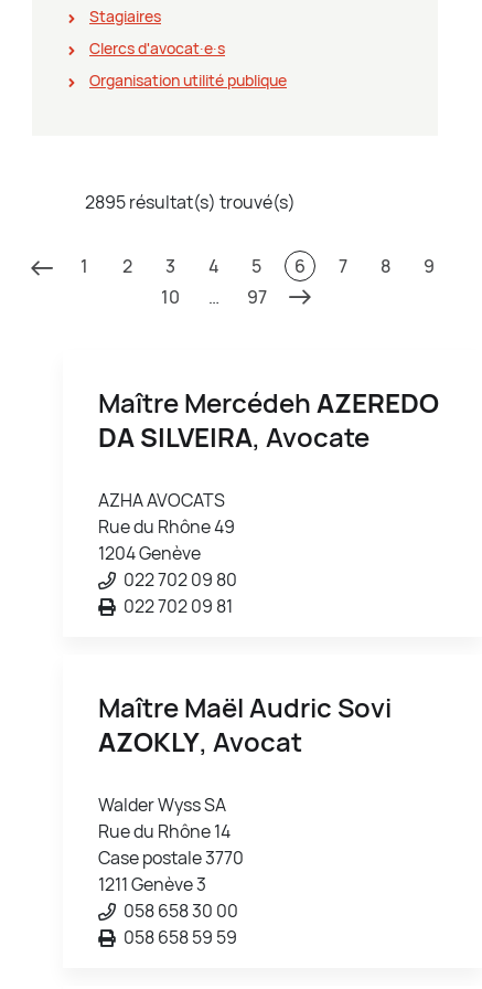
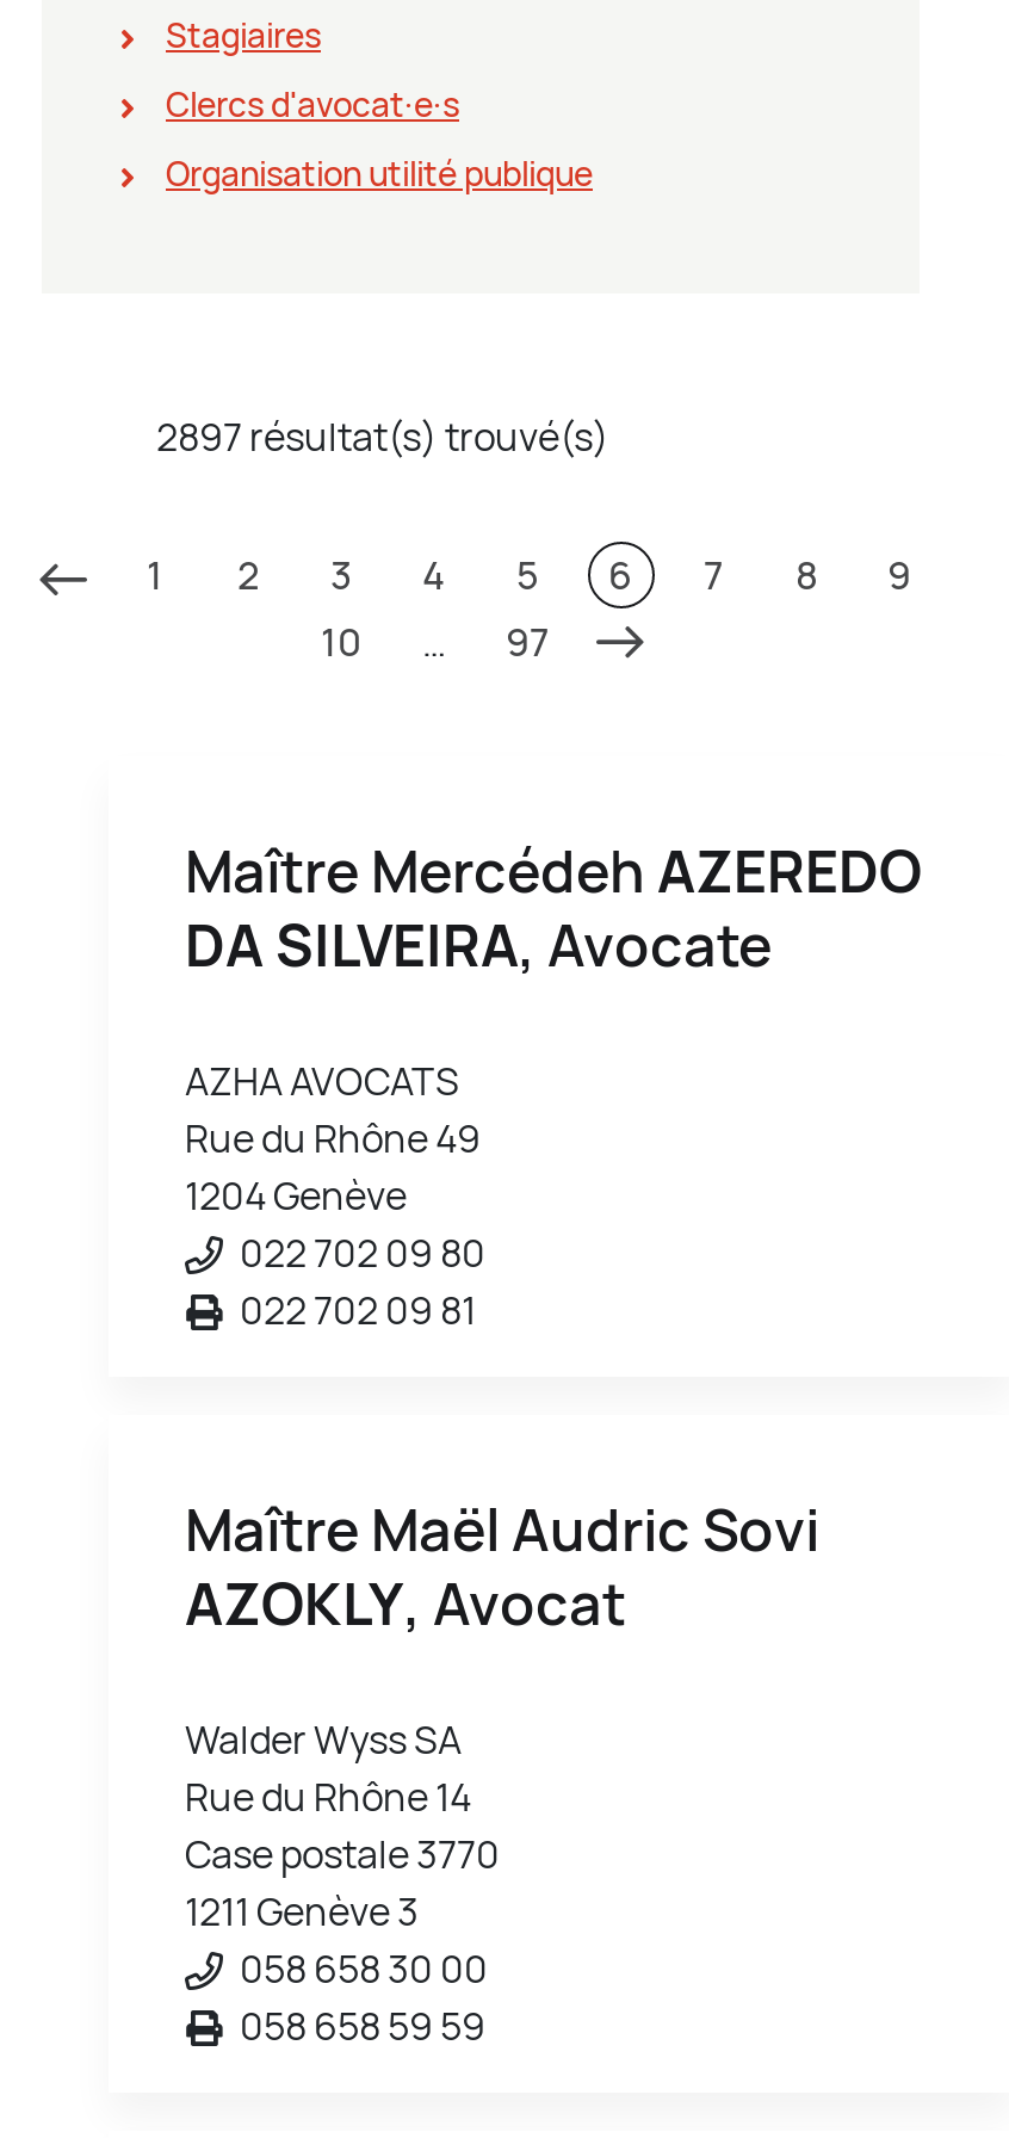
[85,190,296,214] 2895 résultat(s) trouvé(s) -> [156,410,609,462] 2897 résultat(s) trouvé(s)

